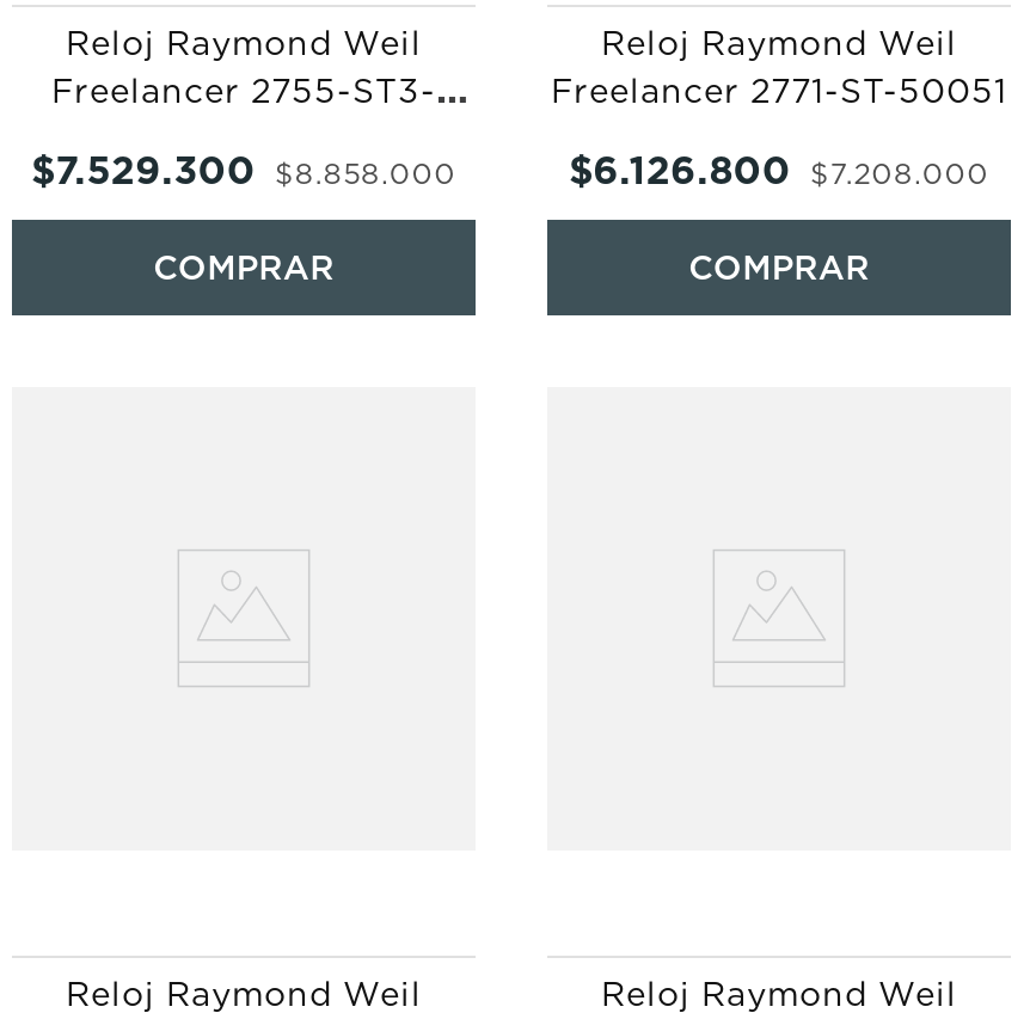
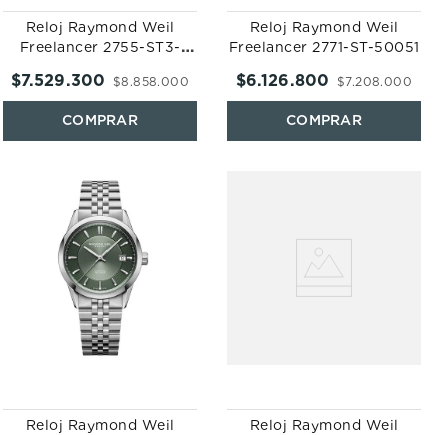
none -> [58,180,149,356] [image]

